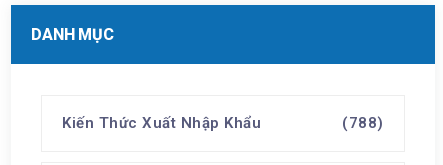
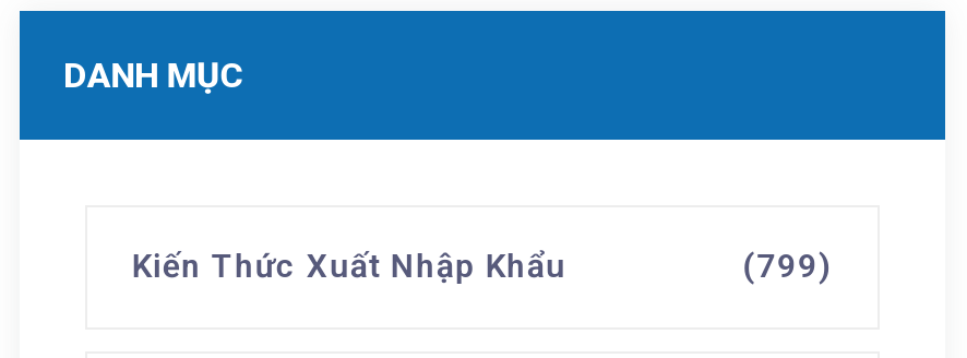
[342,114,384,132] (788) -> [742,247,833,287] (799)

